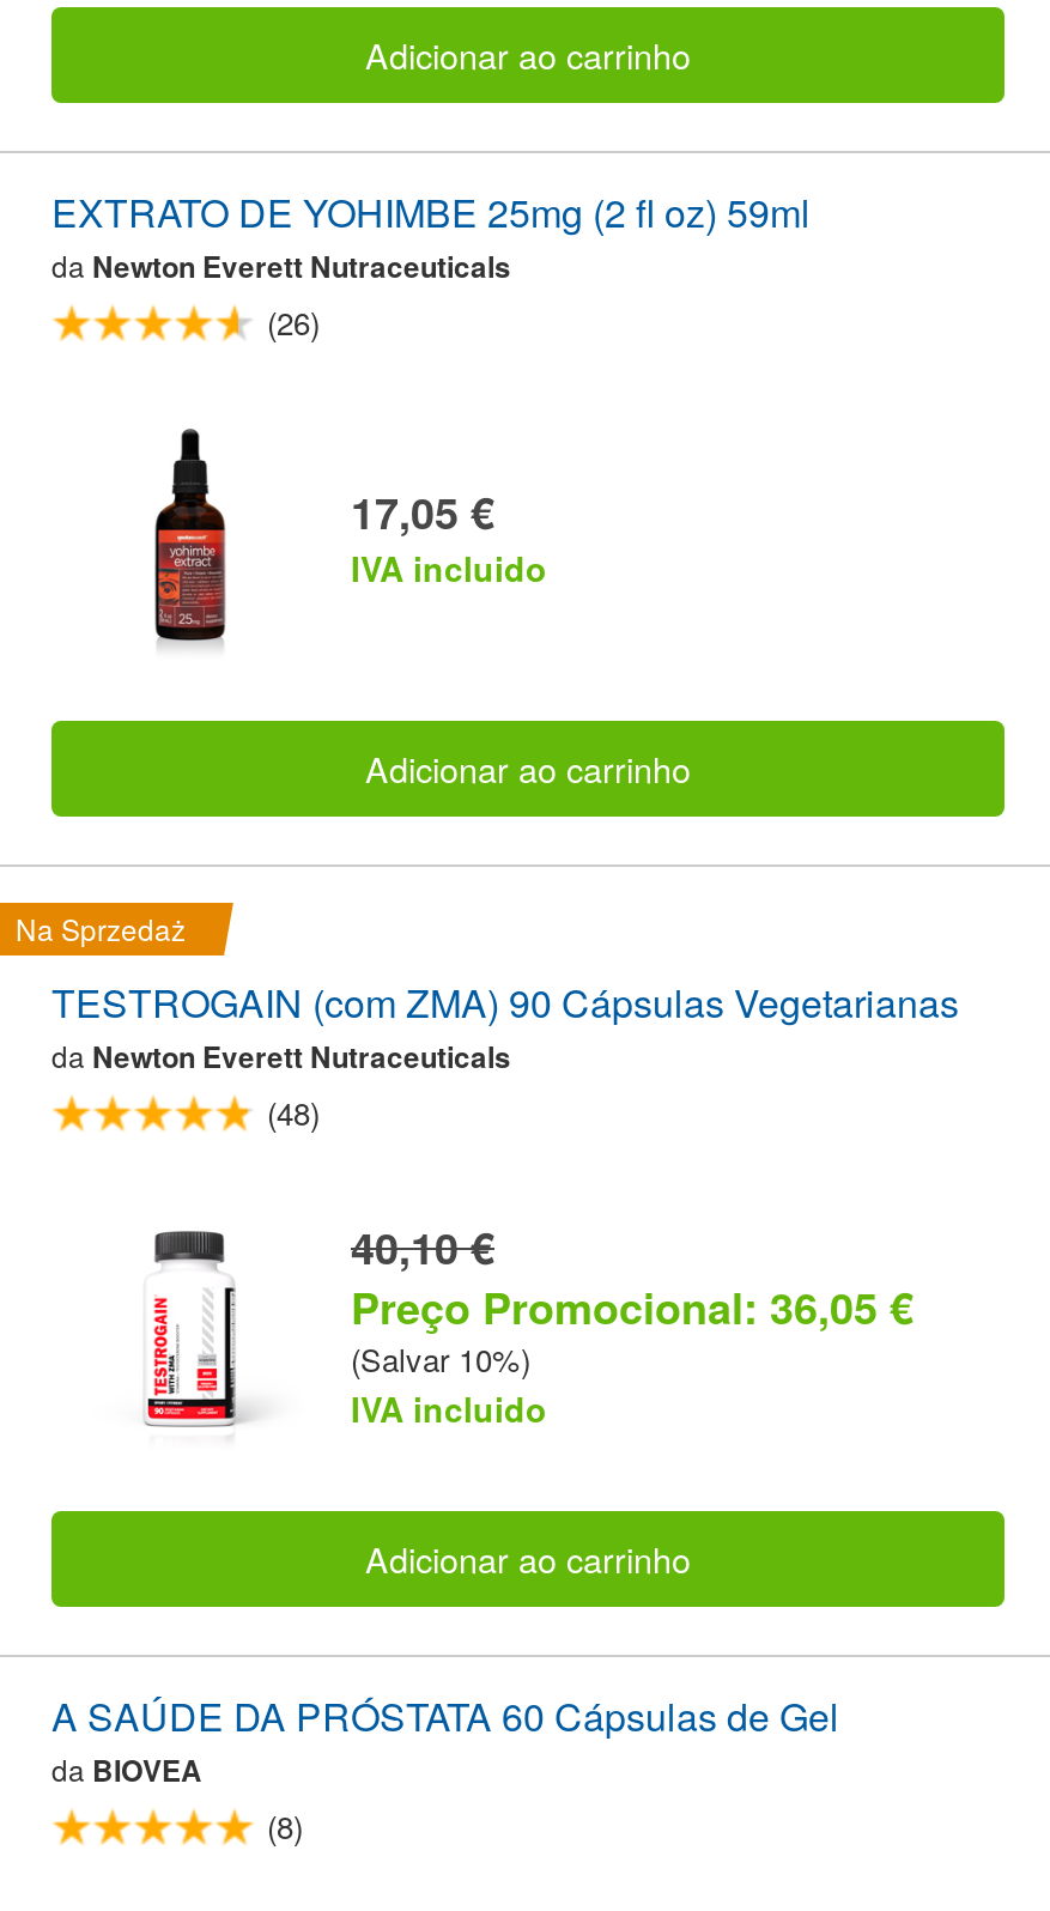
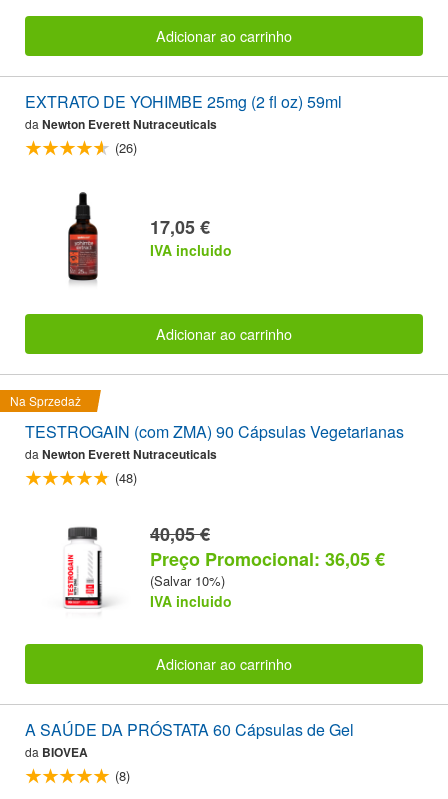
[351,1217,494,1280] 40,10 € -> [150,521,210,547] 40,05 €

